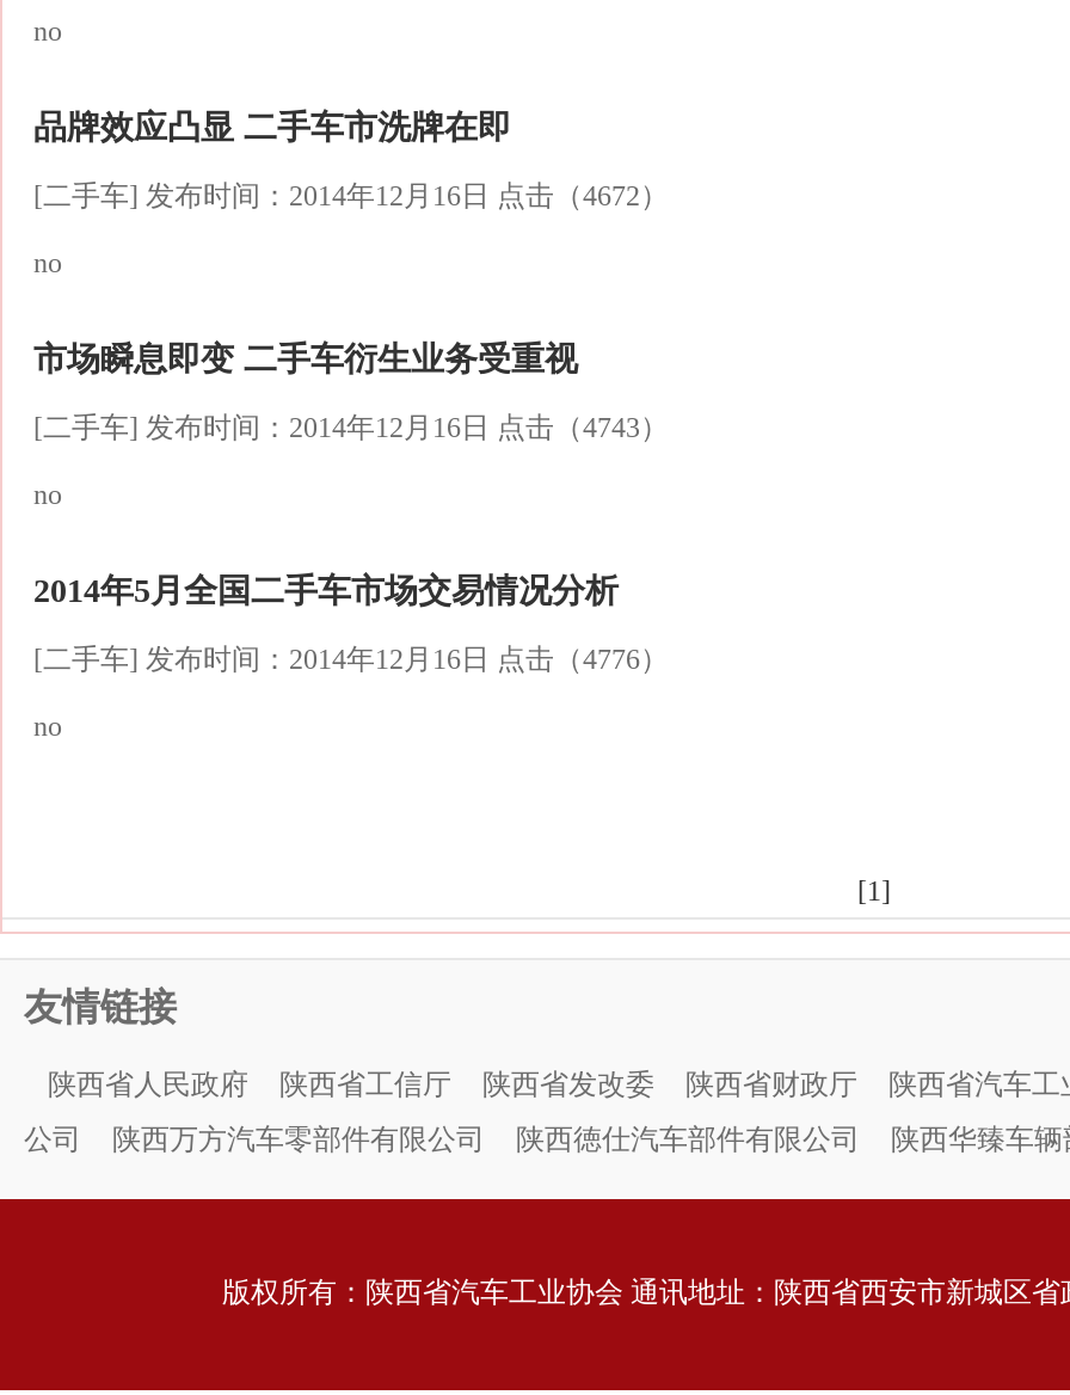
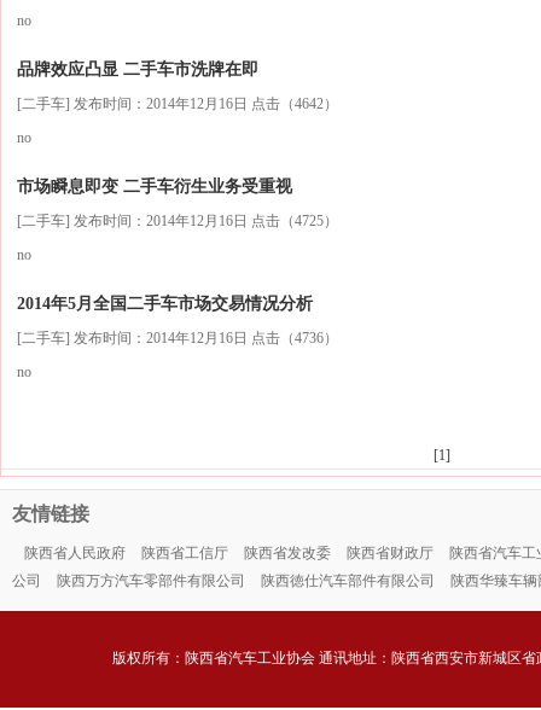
[33,179,669,213] [二手车] 发布时间：2014年12月16日 点击（4672） -> [17,95,338,112] [二手车] 发布时间：2014年12月16日 点击（4642）
[33,411,669,444] [二手车] 发布时间：2014年12月16日 点击（4743） -> [17,213,338,229] [二手车] 发布时间：2014年12月16日 点击（4725）
[33,643,669,676] [二手车] 发布时间：2014年12月16日 点击（4776） -> [17,330,338,347] [二手车] 发布时间：2014年12月16日 点击（4736）

